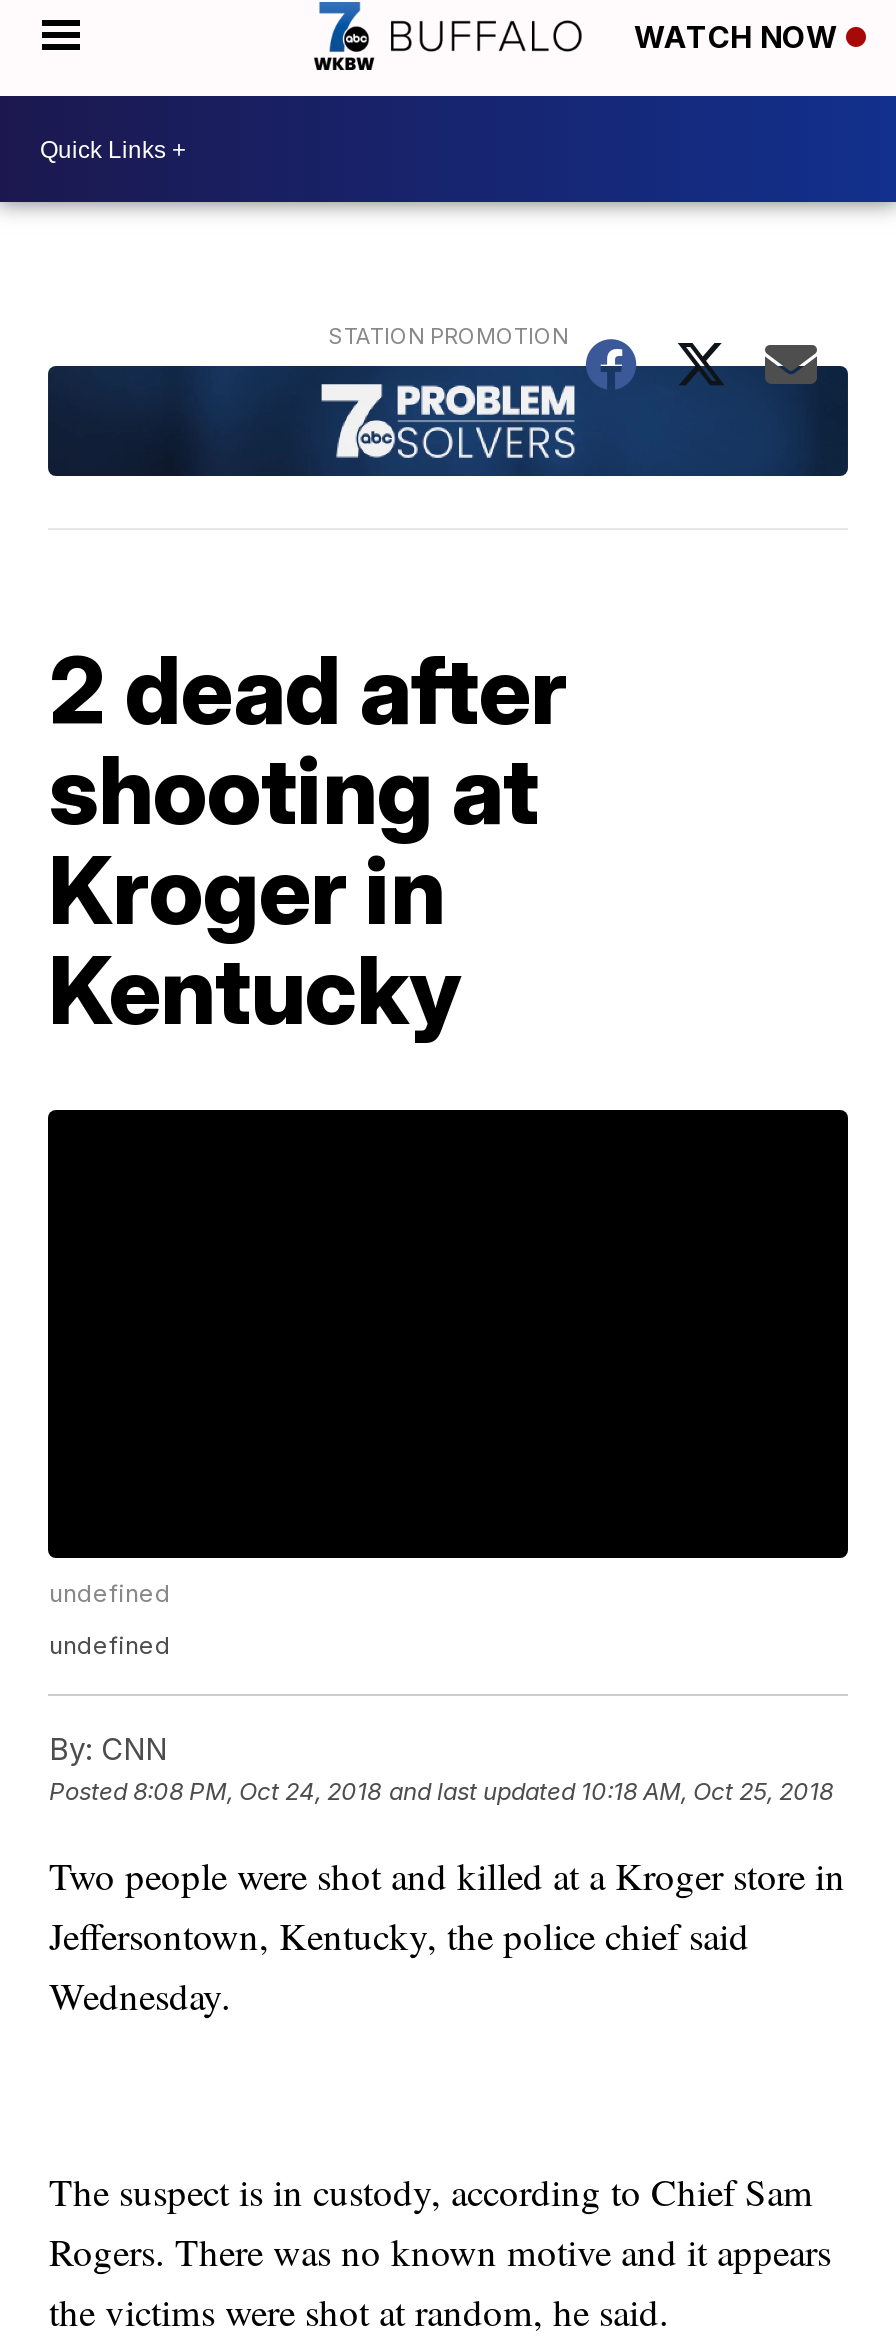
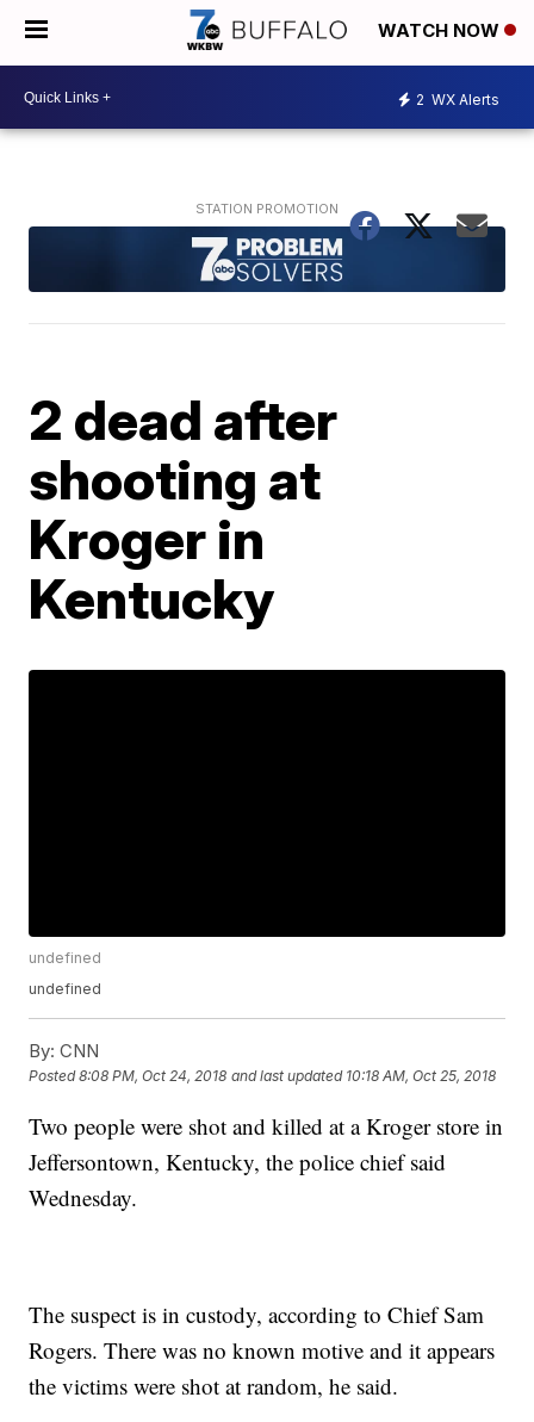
none -> [416,90,499,108] 2 WX Alerts

